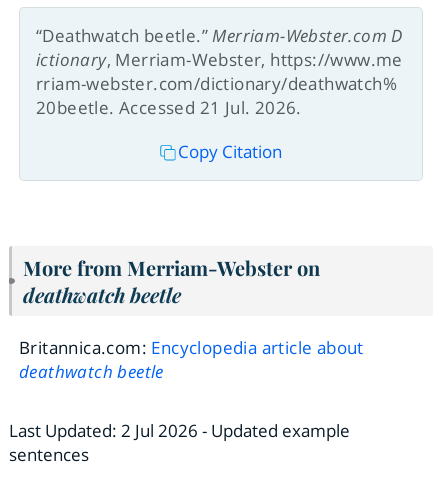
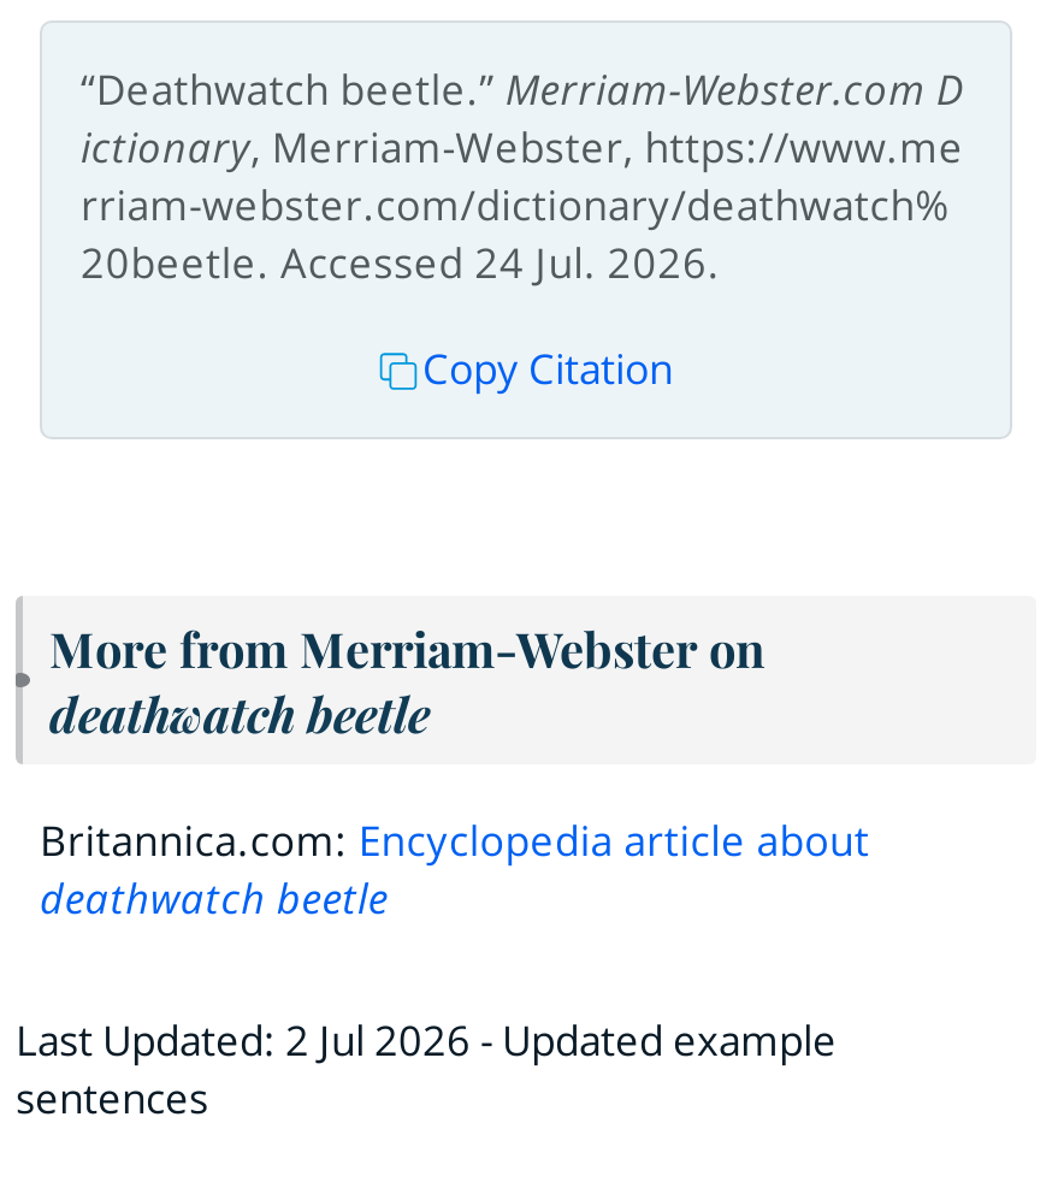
[36,96,302,119] 20beetle. Accessed 21 Jul. 2026. -> [81,234,720,290] 20beetle. Accessed 24 Jul. 2026.

